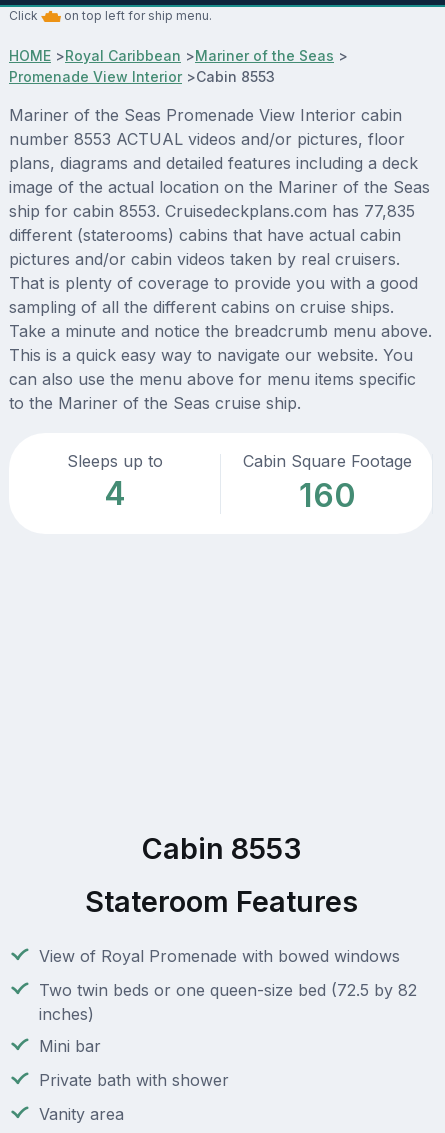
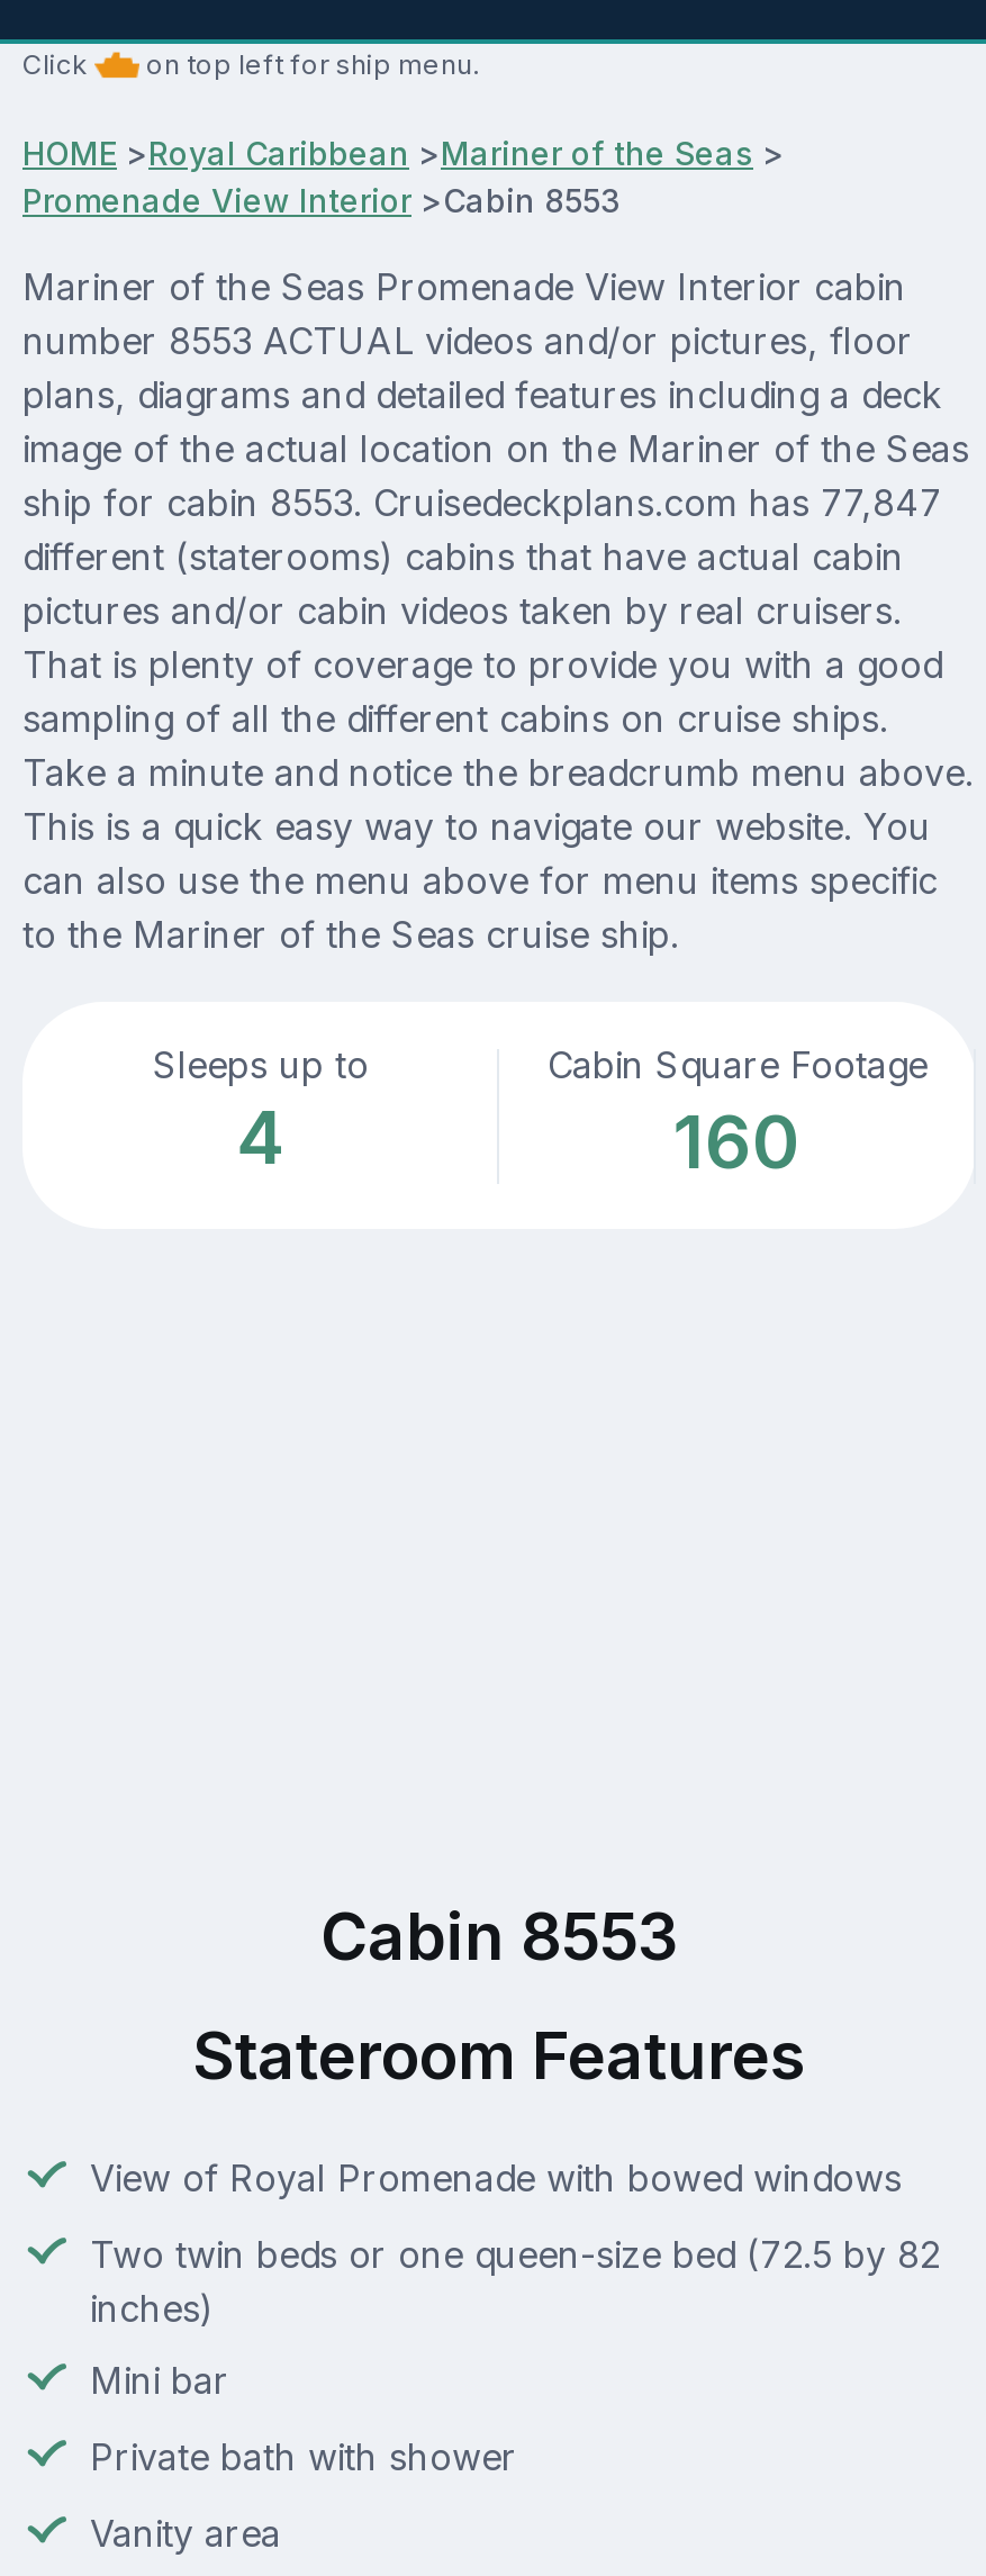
[9,201,415,221] ship for cabin 8553. Cruisedeckplans.com has 77,835 -> [22,481,942,526] ship for cabin 8553. Cruisedeckplans.com has 77,847

